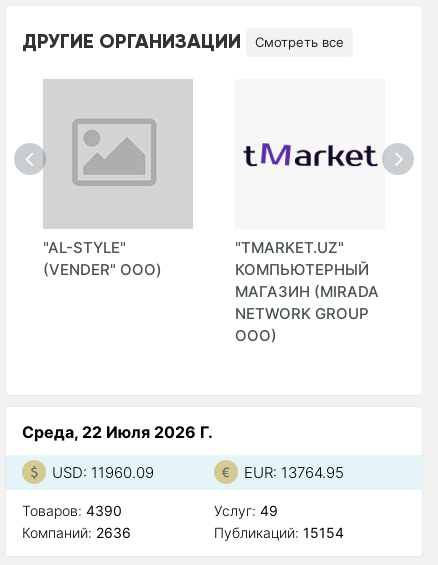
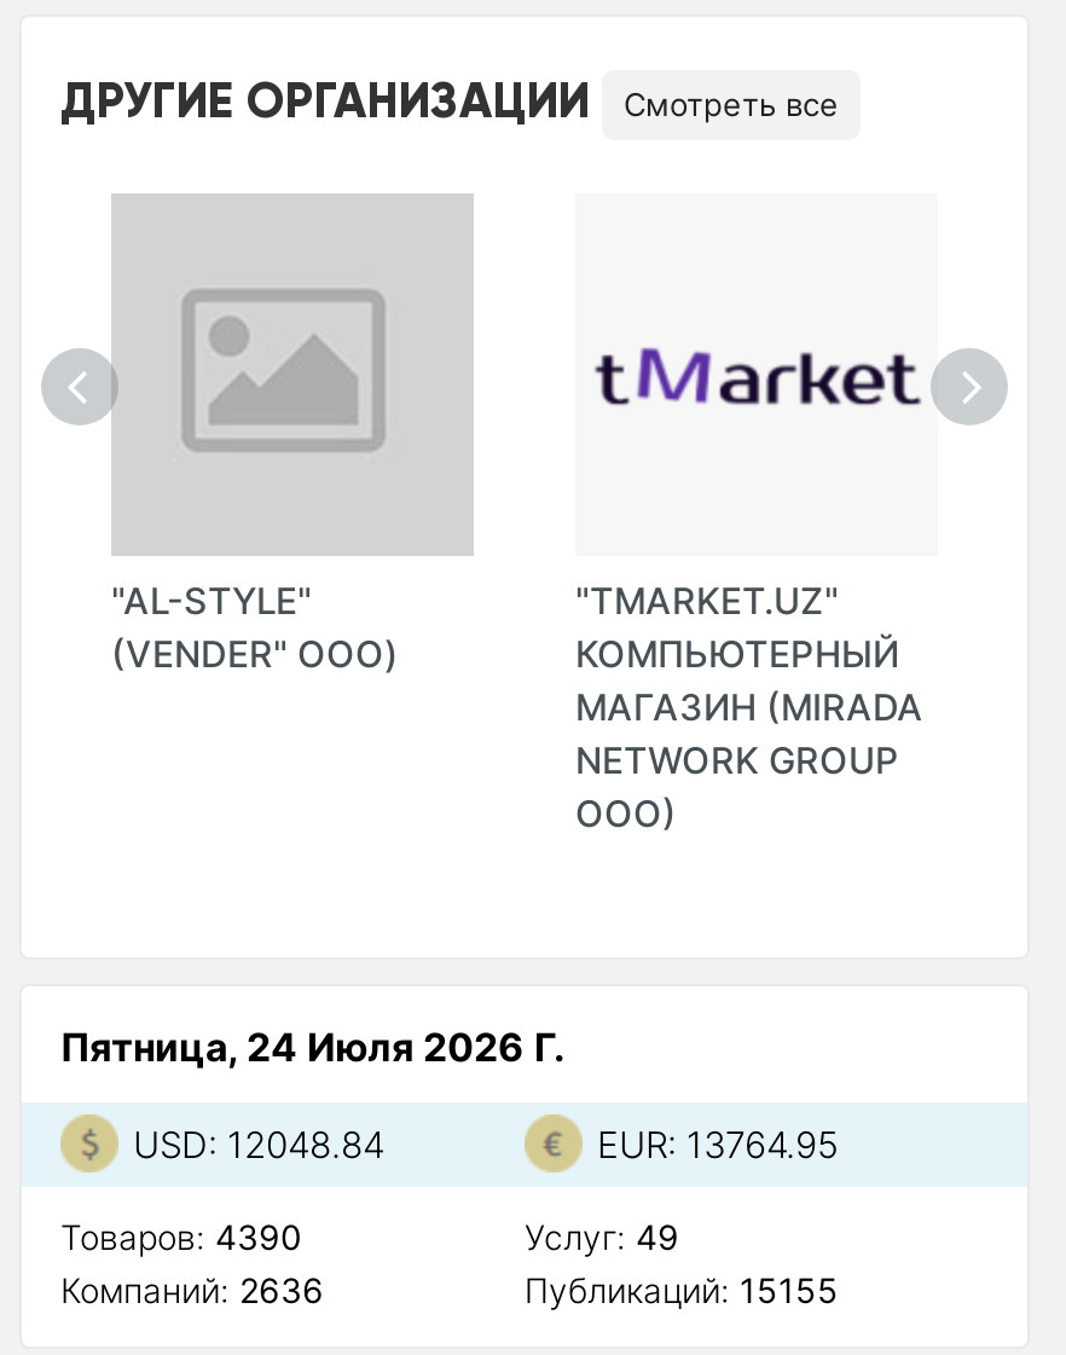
[22,422,213,442] Среда, 22 Июля 2026 Г. -> [60,1022,566,1070] Пятница, 24 Июля 2026 Г.
[52,463,154,482] USD: 11960.09 -> [133,1121,384,1167] USD: 12048.84
[214,524,344,541] Публикаций: 15154 -> [525,1269,839,1310] Публикаций: 15155

